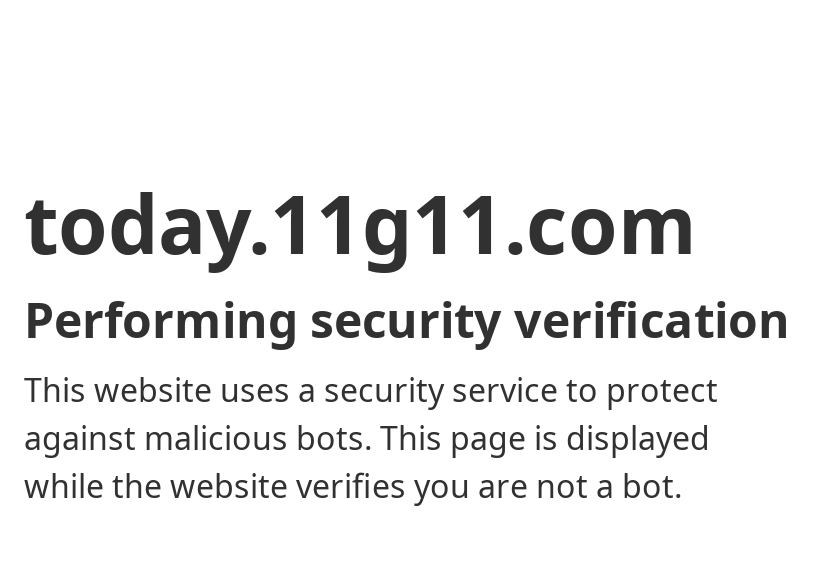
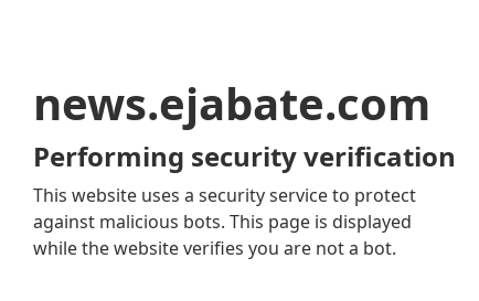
[24,168,696,278] today.11g11.com -> [33,73,430,133] news.ejabate.com

